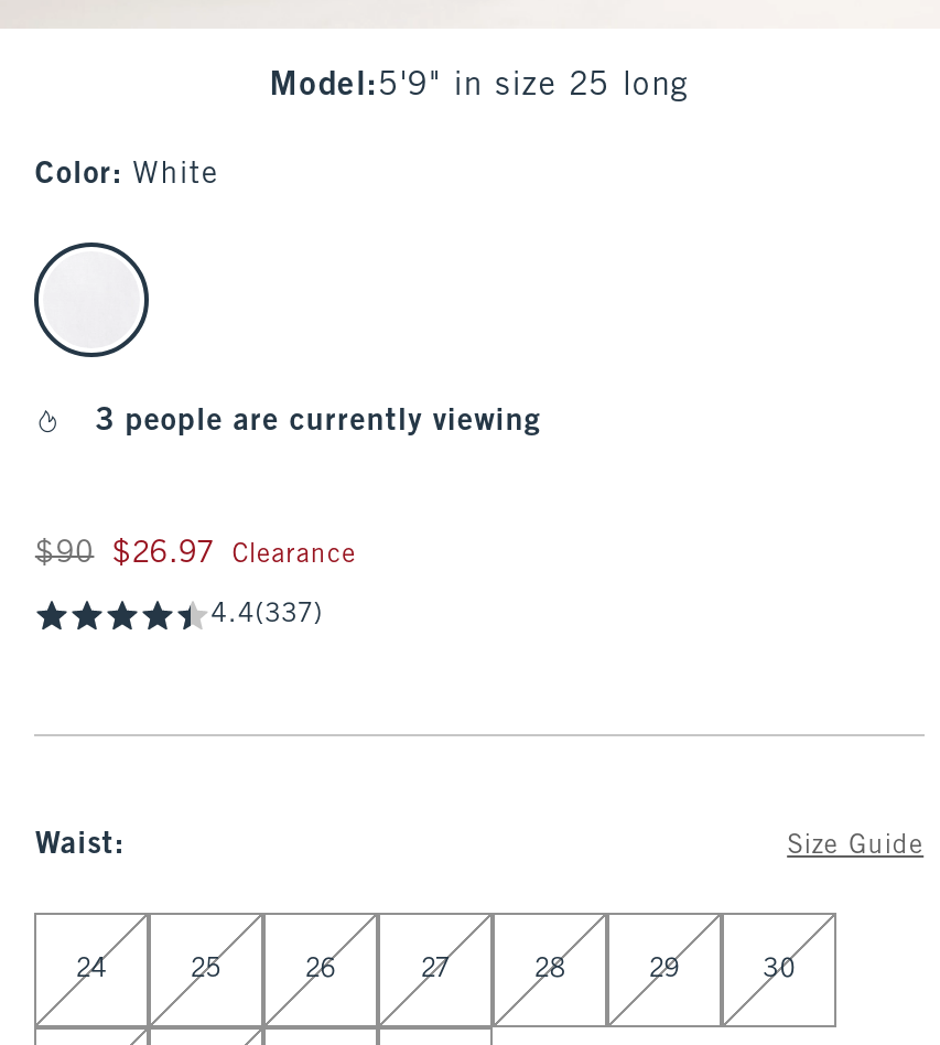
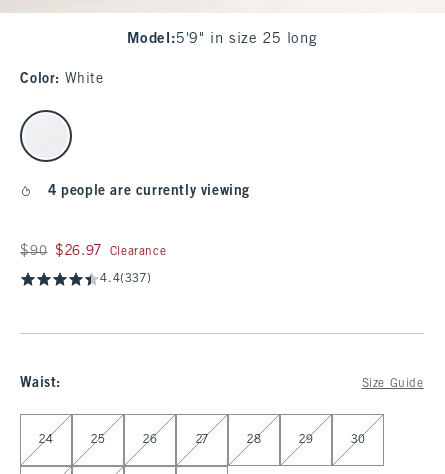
[96,408,541,437] 3 people are currently viewing -> [48,185,250,198] 4 people are currently viewing

